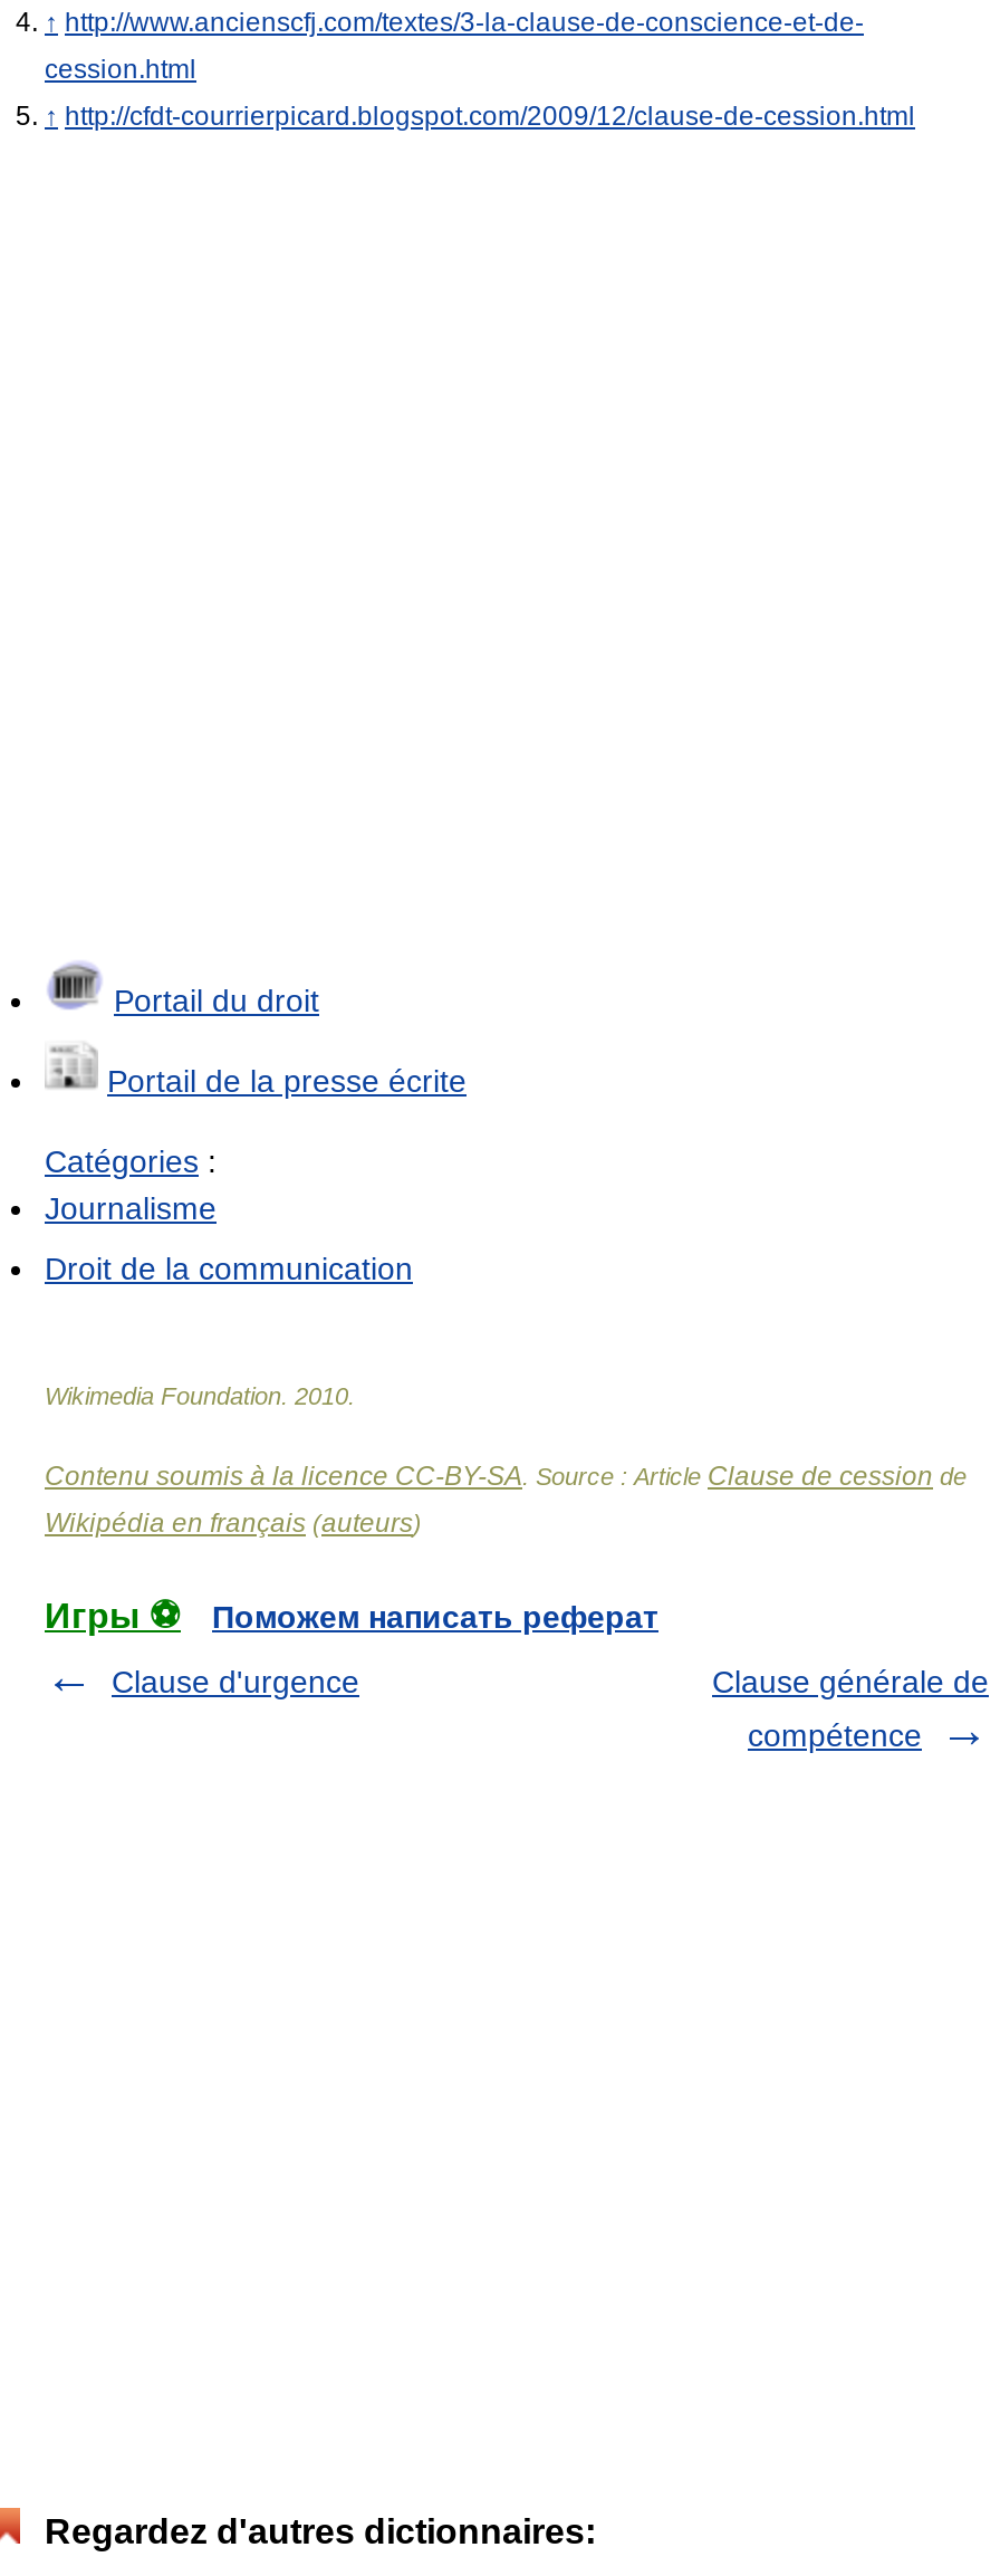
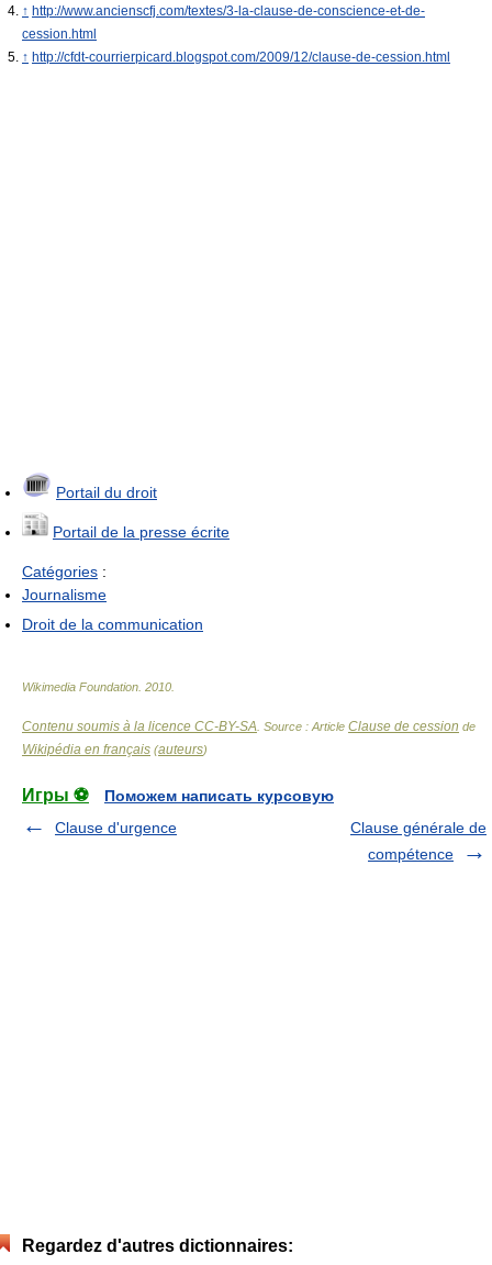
[212,1600,658,1635] Поможем написать реферат -> [104,787,334,805] Поможем написать курсовую

